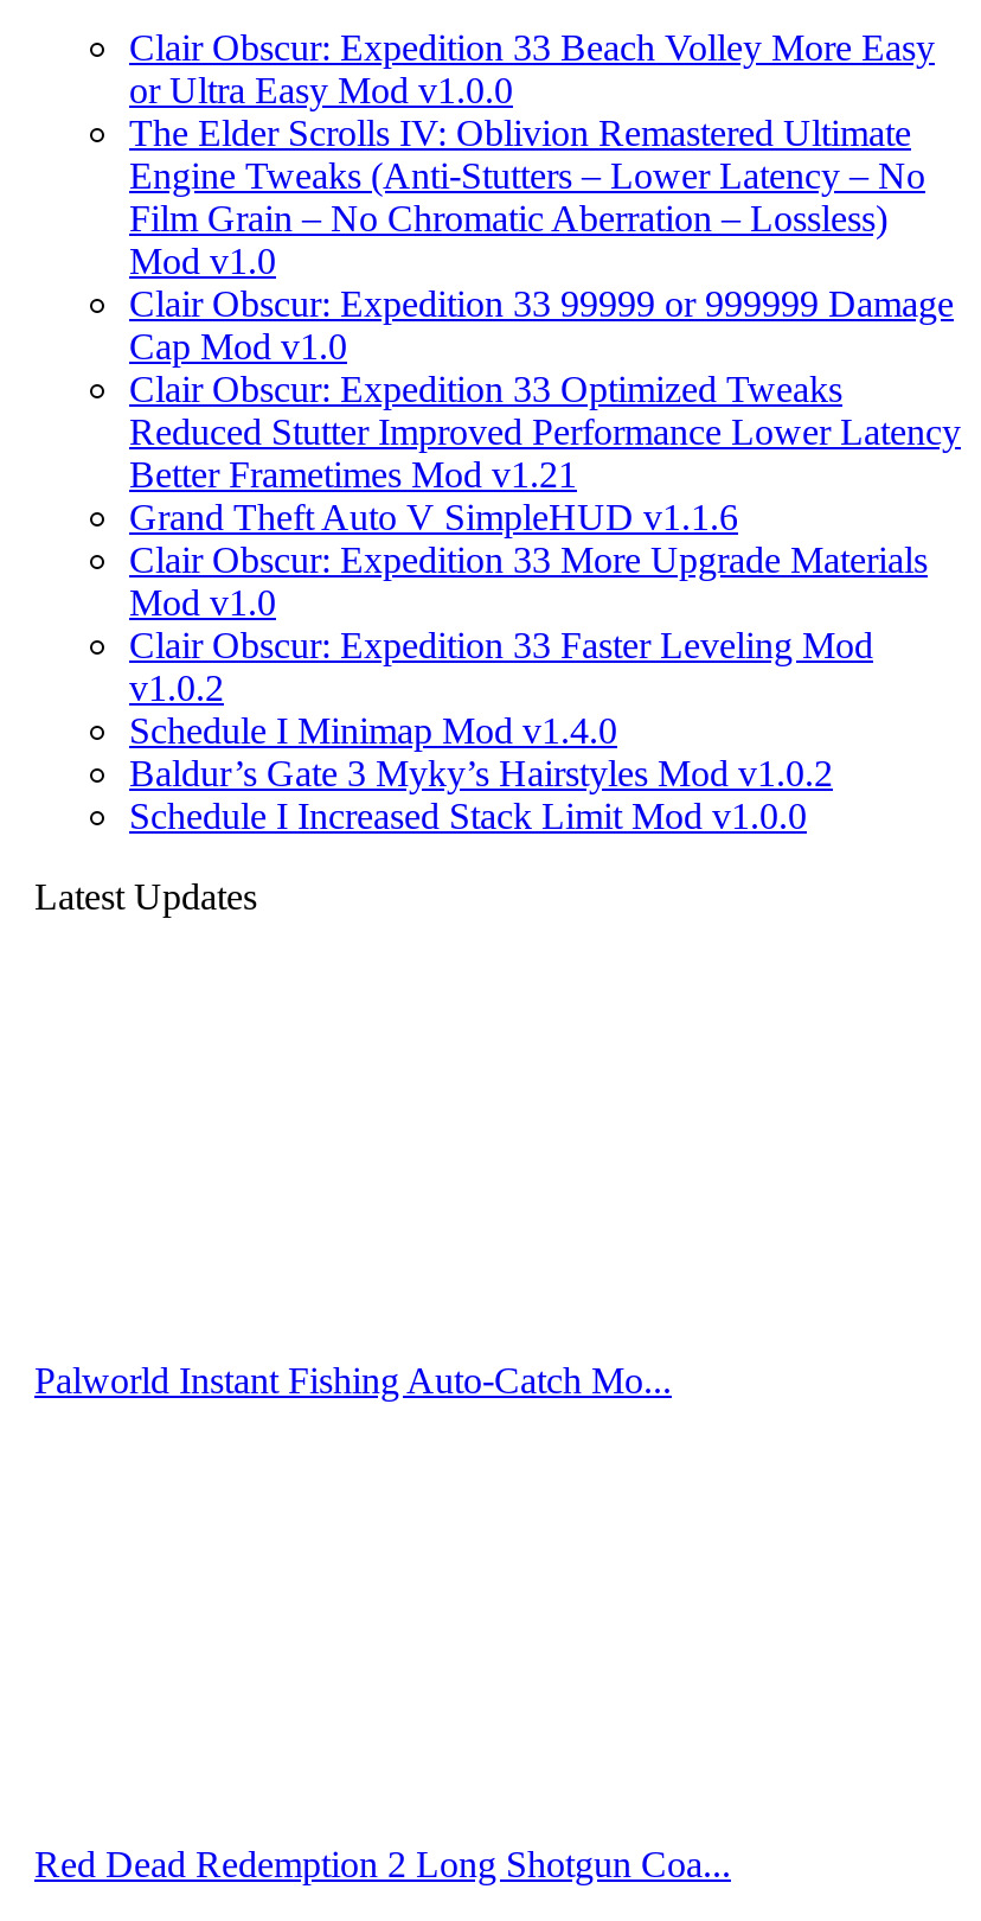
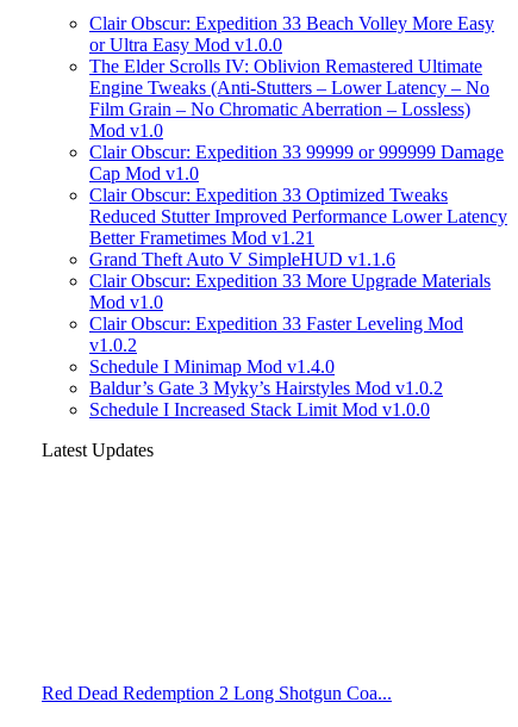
[34,1360,672,1400] Palworld Instant Fishing Auto-Catch Mo... -> none

